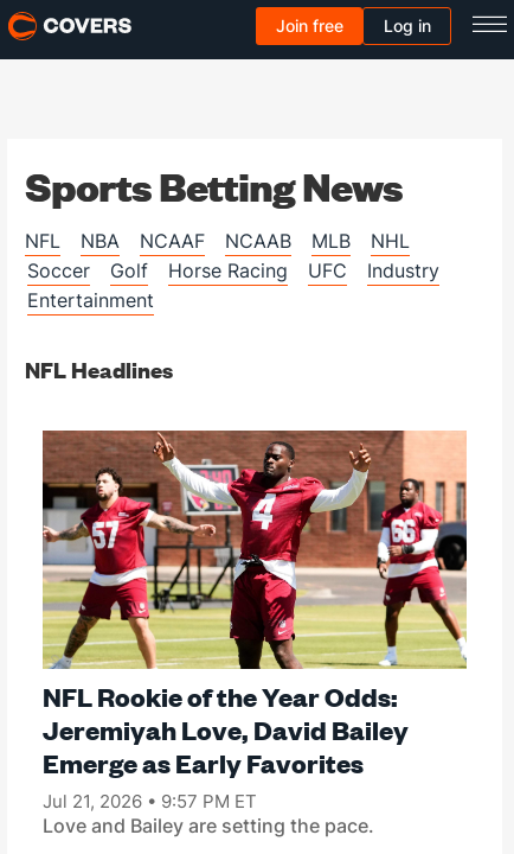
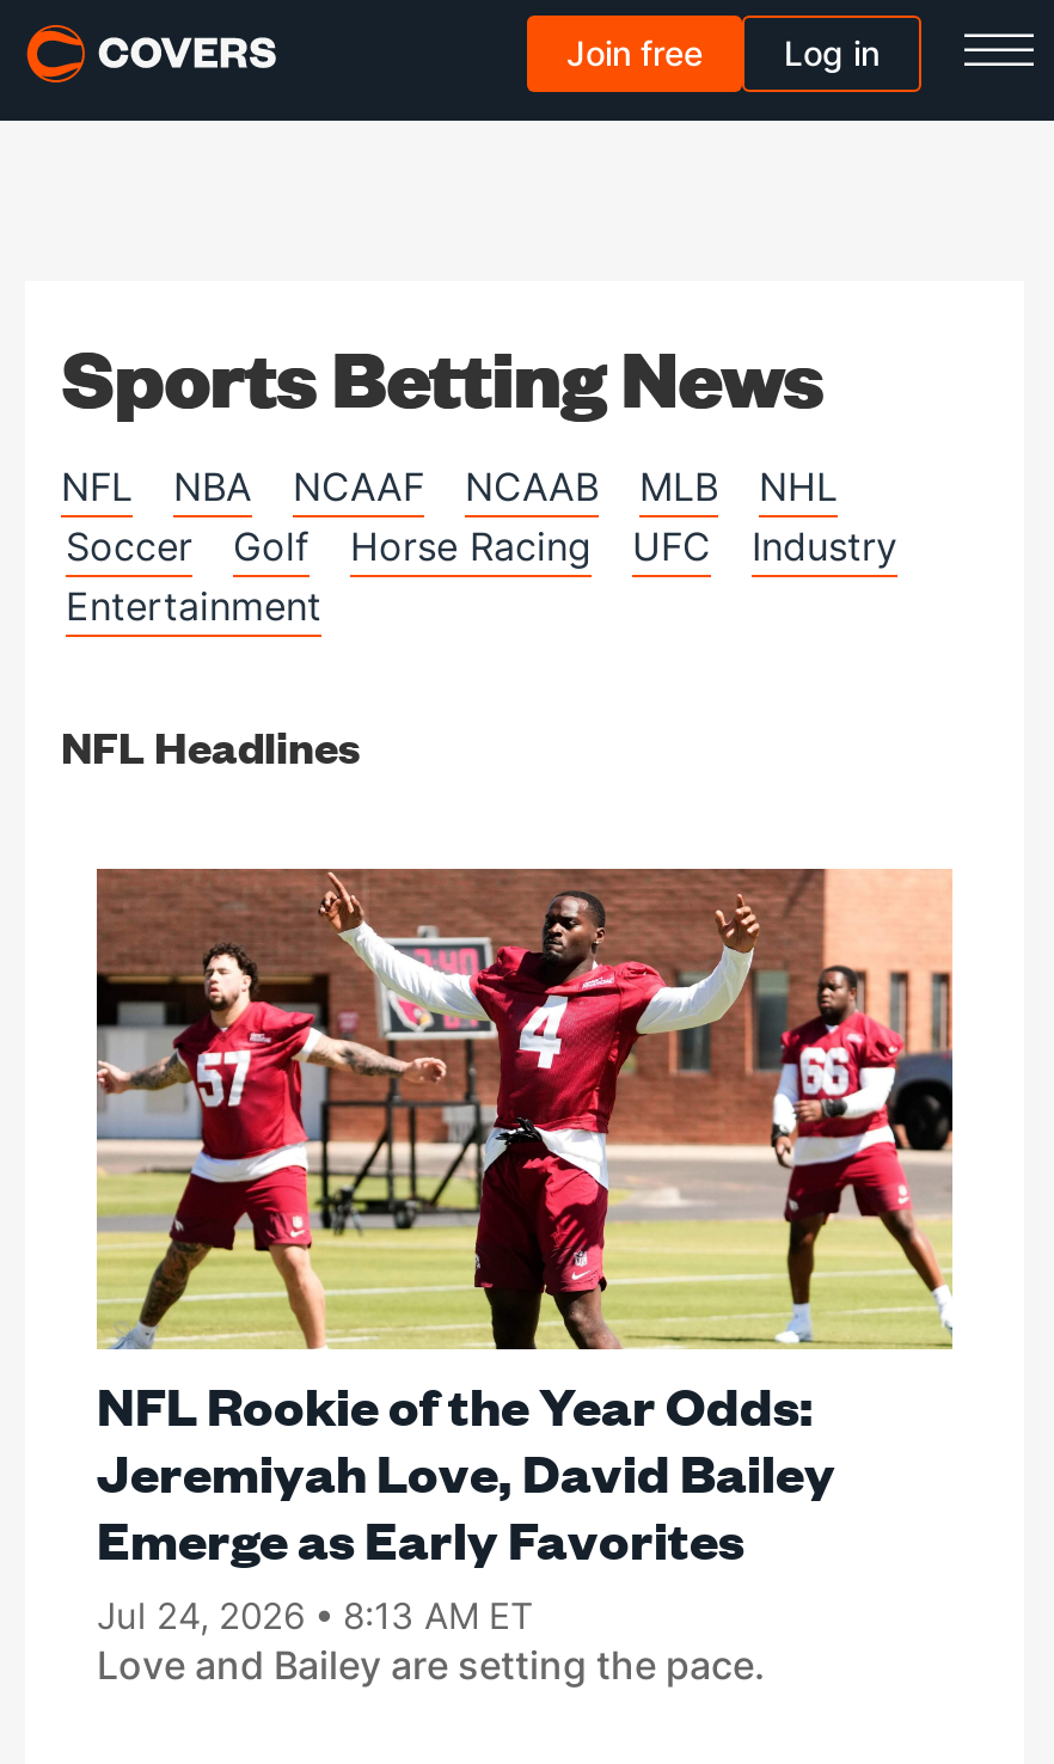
[43,790,257,813] Jul 21, 2026 • 9:57 PM ET -> [97,1594,534,1639] Jul 24, 2026 • 8:13 AM ET

